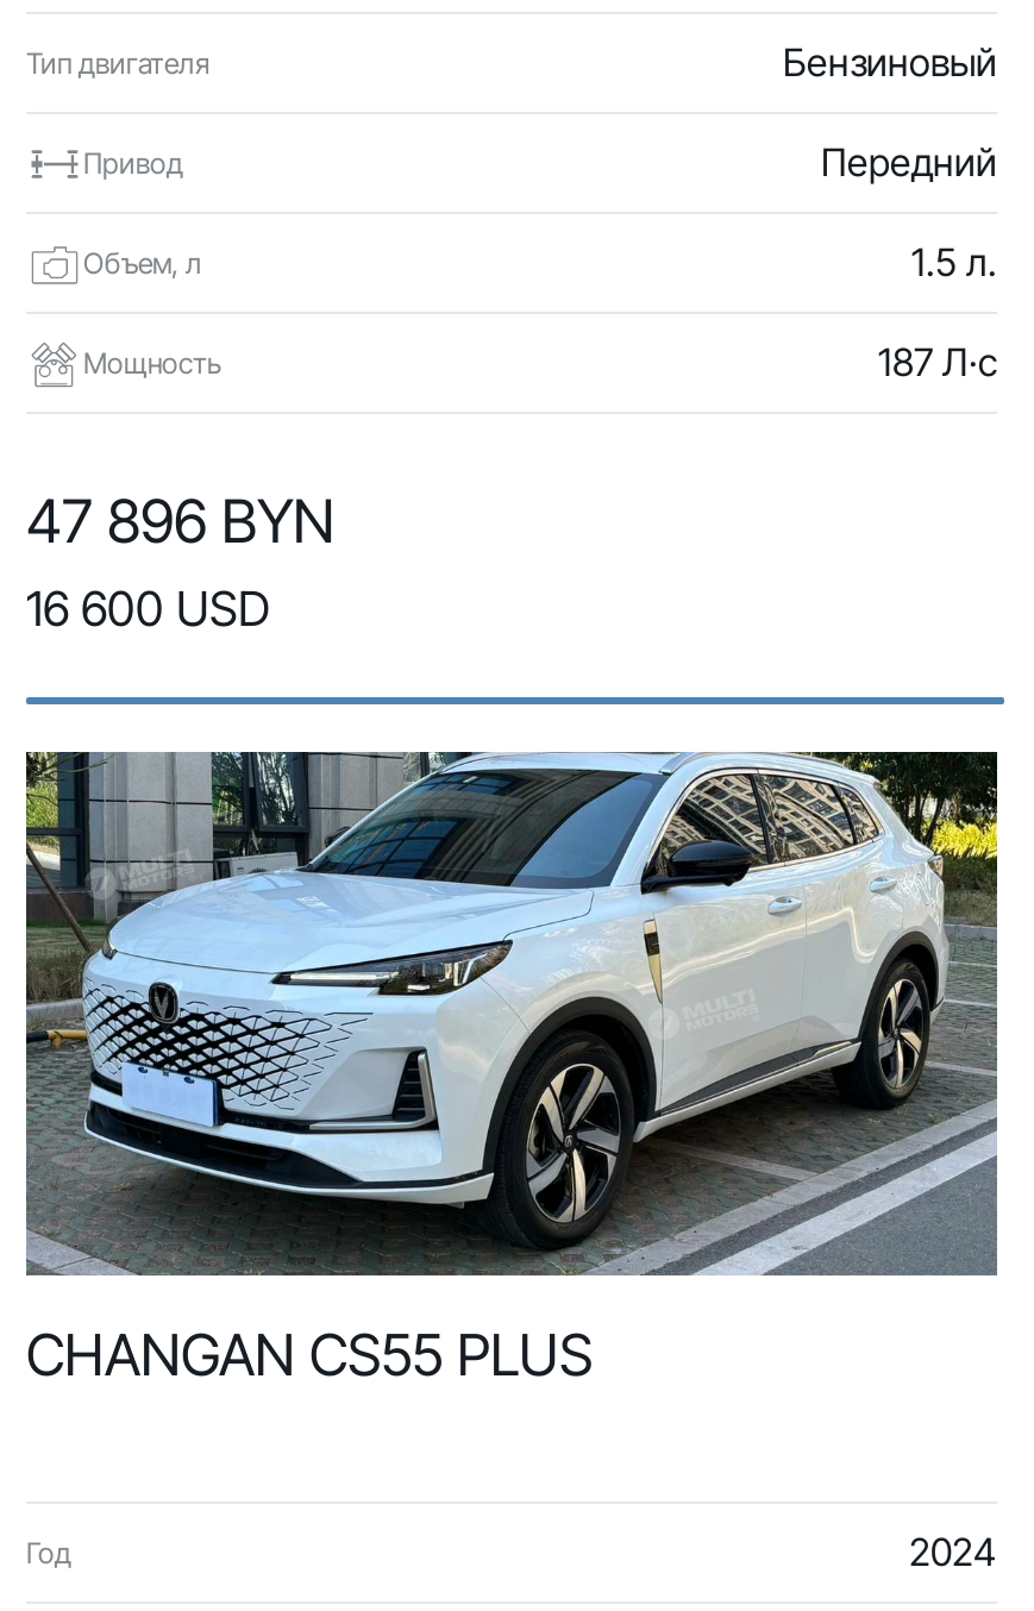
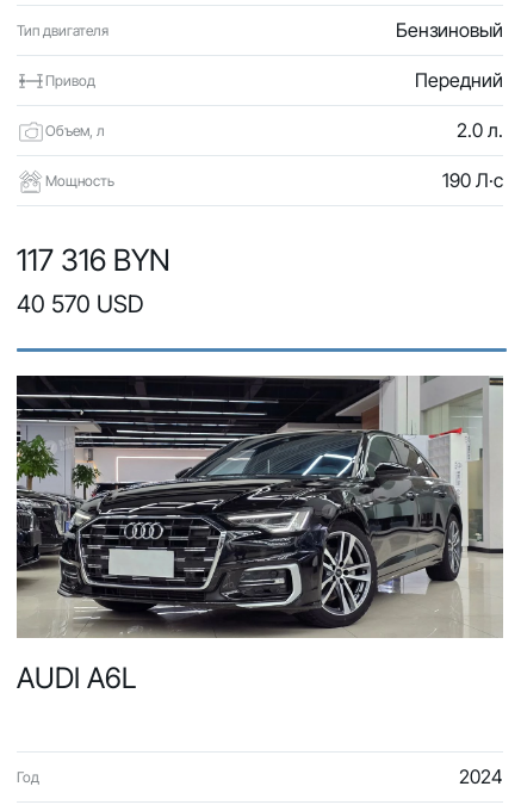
[911,238,997,286] 1.5 л. -> [457,118,503,142] 2.0 л.
[878,338,997,385] 187 Л·с -> [442,168,503,192] 190 Л·с
[26,485,336,638] 47 896 BYN | 16 600 USD -> [17,242,170,318] 117 316 BYN | 40 570 USD
[24,750,999,1390] [image] | CHANGAN CS55 PLUS -> [15,374,503,695] [image] | AUDI A6L

